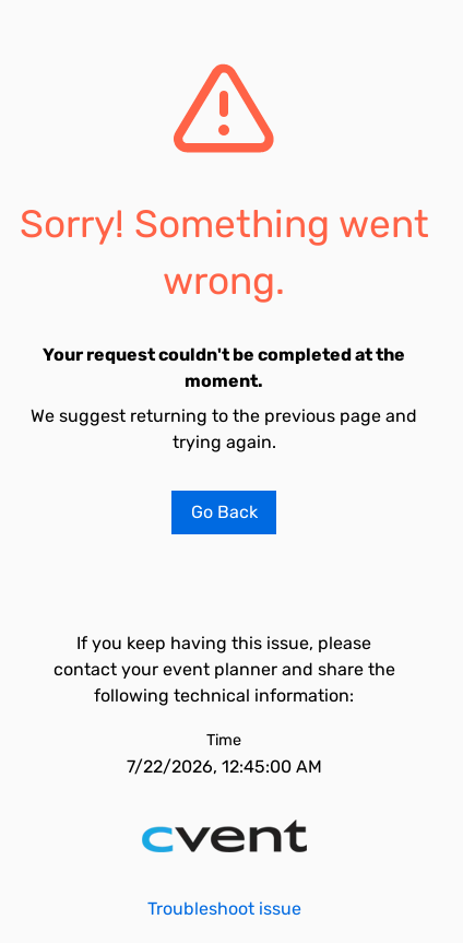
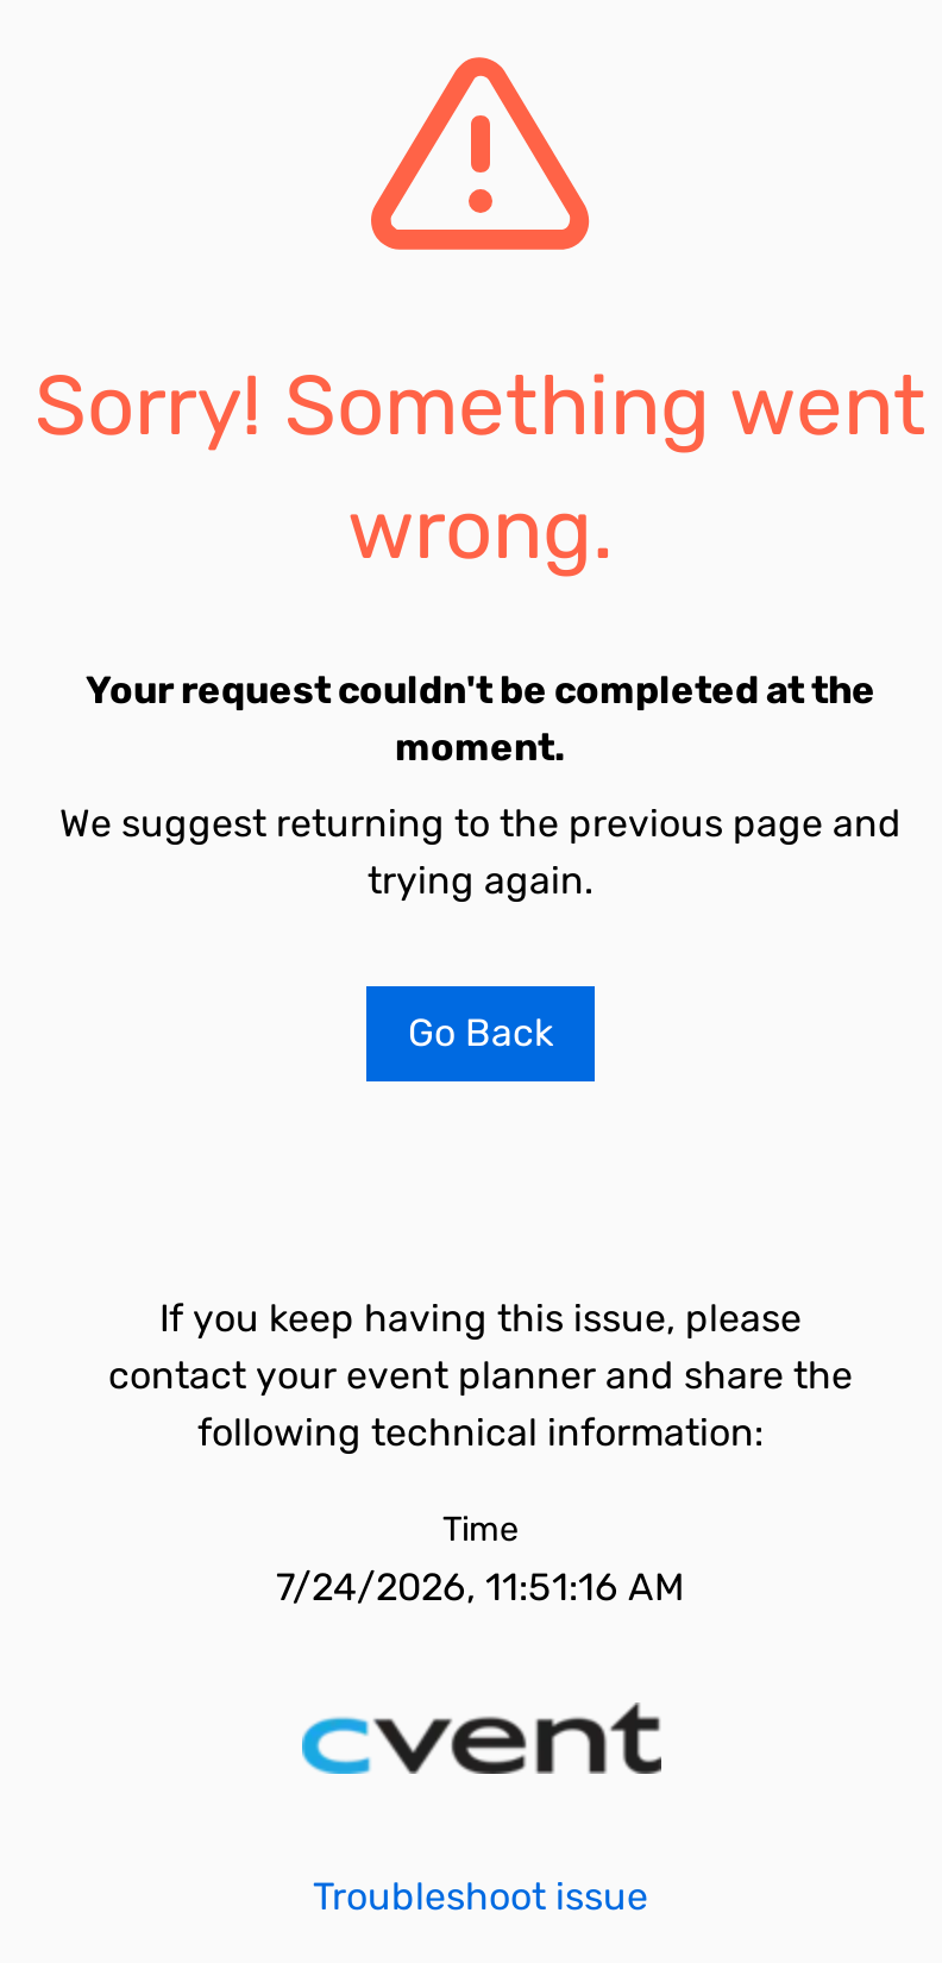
[126,756,322,777] 7/22/2026, 12:45:00 AM -> [276,1564,685,1610] 7/24/2026, 11:51:16 AM

